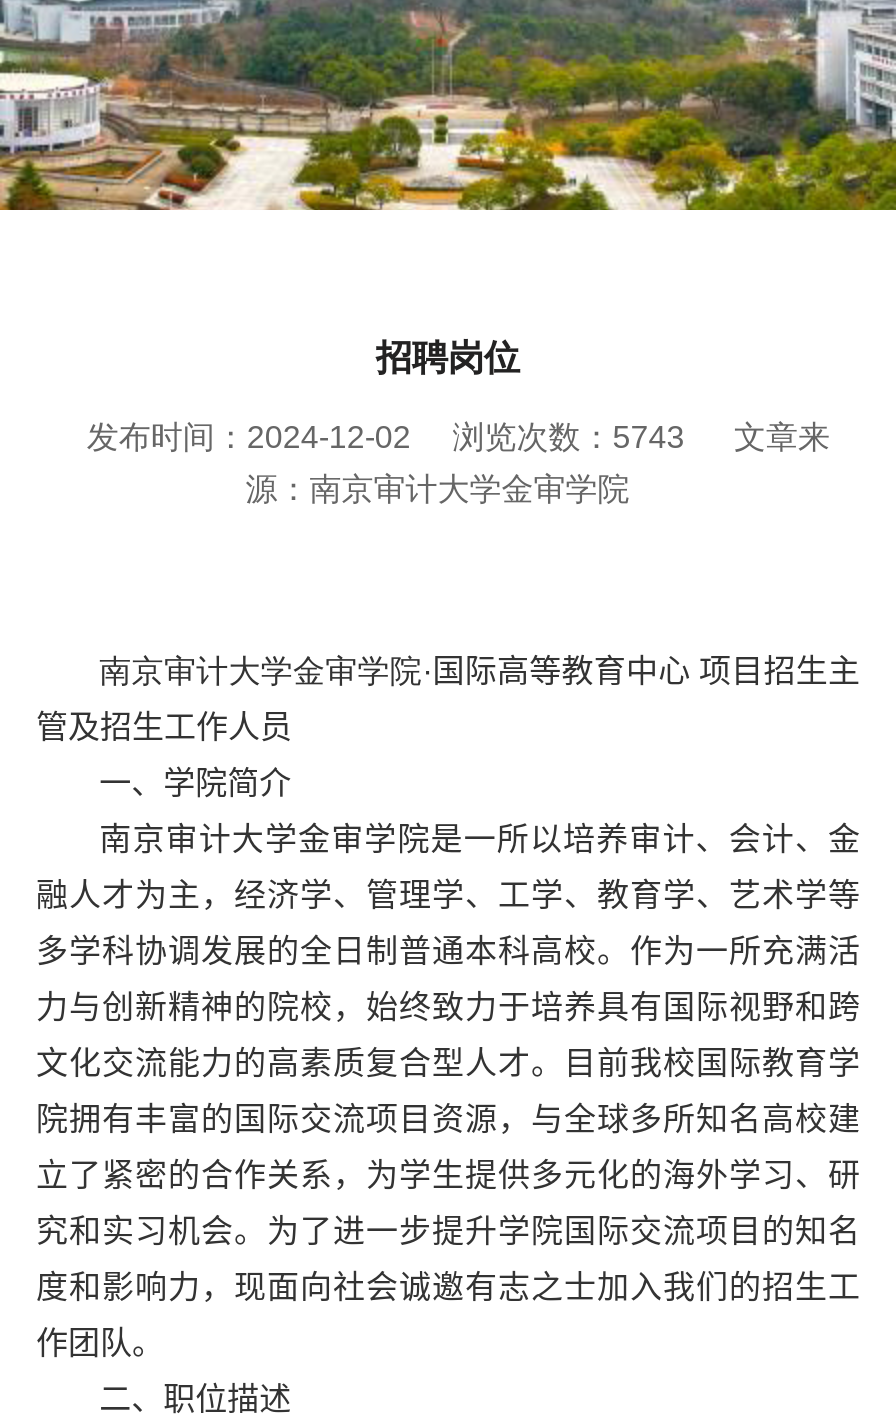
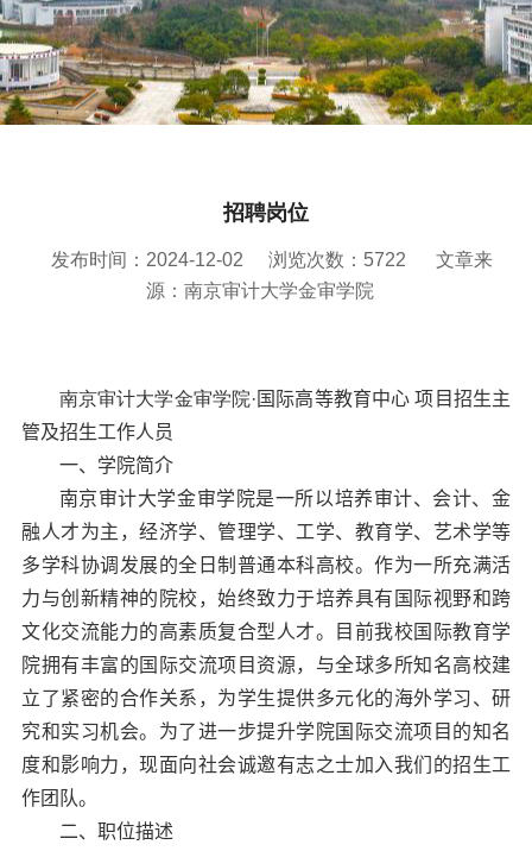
[87,420,830,454] 发布时间：2024-12-02 浏览次数：5743 文章来 -> [52,249,493,270] 发布时间：2024-12-02 浏览次数：5722 文章来

